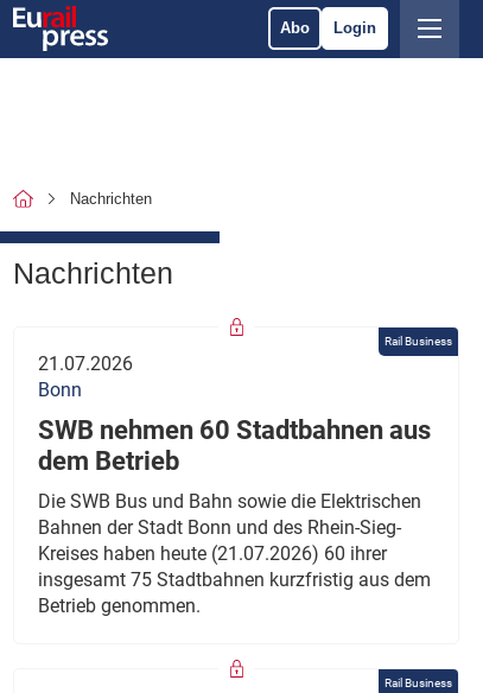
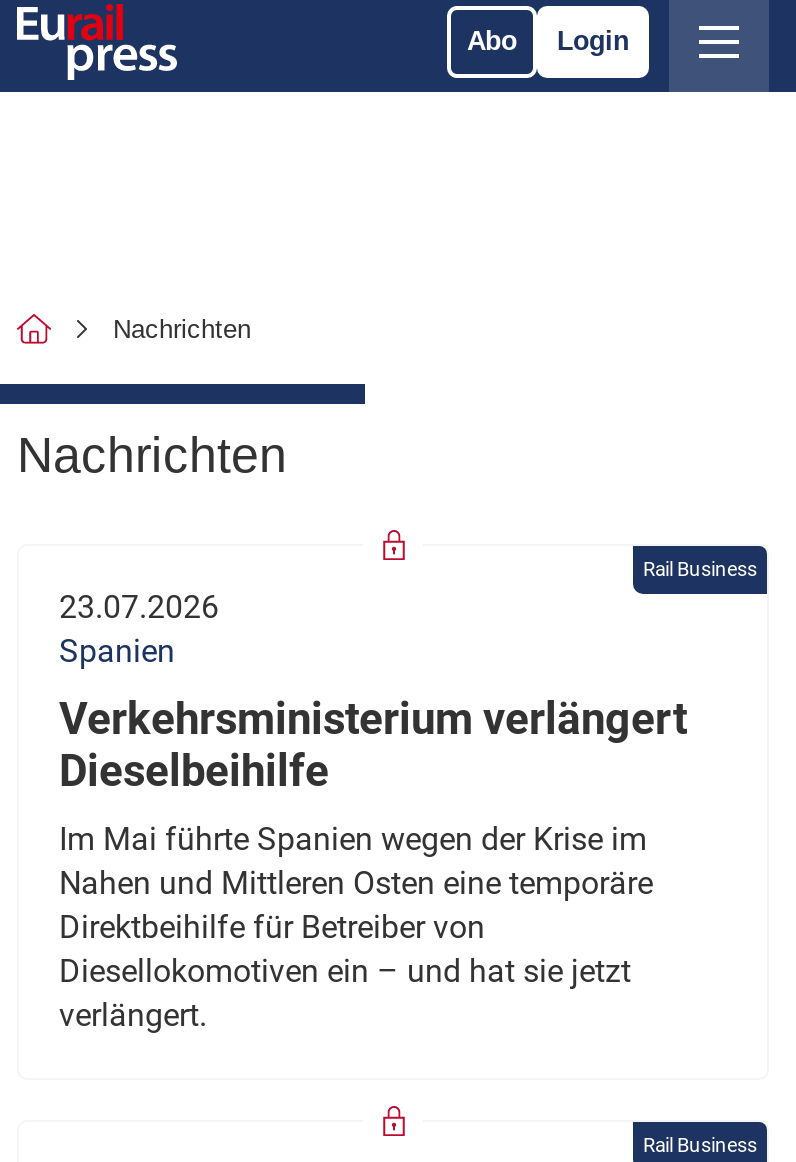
[38,353,133,401] 21.07.2026 | Bonn -> [59,588,219,670] 23.07.2026 | Spanien
[38,416,431,476] SWB nehmen 60 Stadtbahnen aus | dem Betrieb -> [59,694,687,796] Verkehrsministerium verlängert | Dieselbeihilfe
[38,490,431,617] Die SWB Bus und Bahn sowie die Elektrischen | Bahnen der Stadt Bonn und des Rhein-Sieg- | Kreises haben heute (21.07.2026) 60 ihrer | insgesamt 75 Stadtbahnen kurzfristig aus dem | Betrieb genommen. -> [59,820,653,1034] Im Mai führte Spanien wegen der Krise im | Nahen und Mittleren Osten eine temporäre | Direktbeihilfe für Betreiber von | Diesellokomotiven ein – und hat sie jetzt | verlängert.

